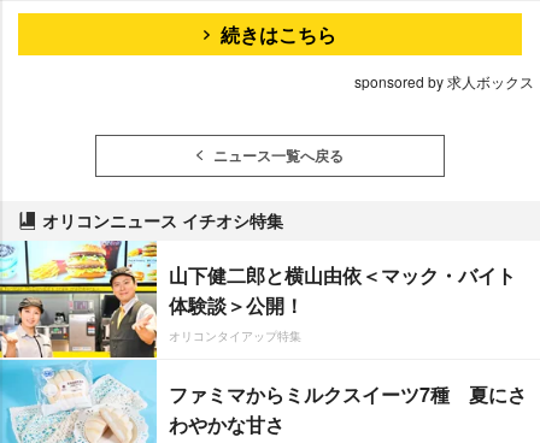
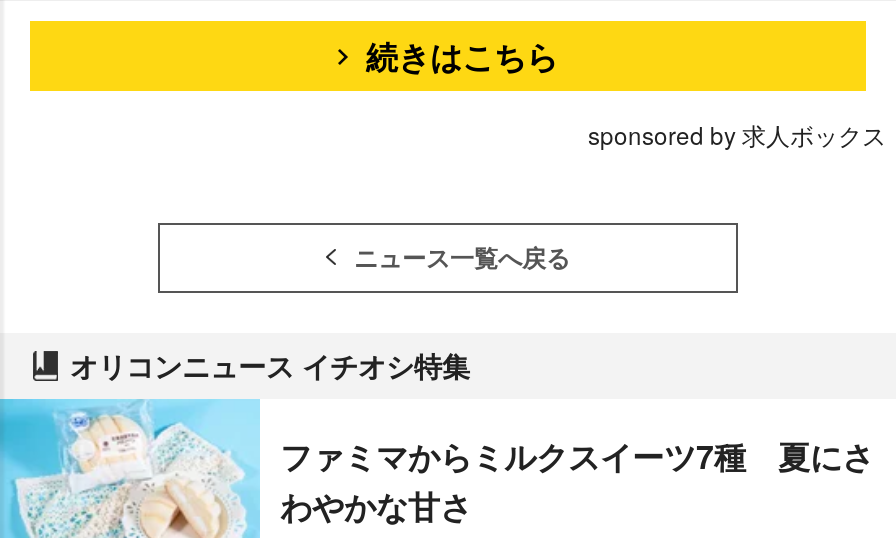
[4,240,516,359] [image] | 山下健二郎と横山由依＜マック・バイト | 体験談＞公開！ | オリコンタイアップ特集 -> none

